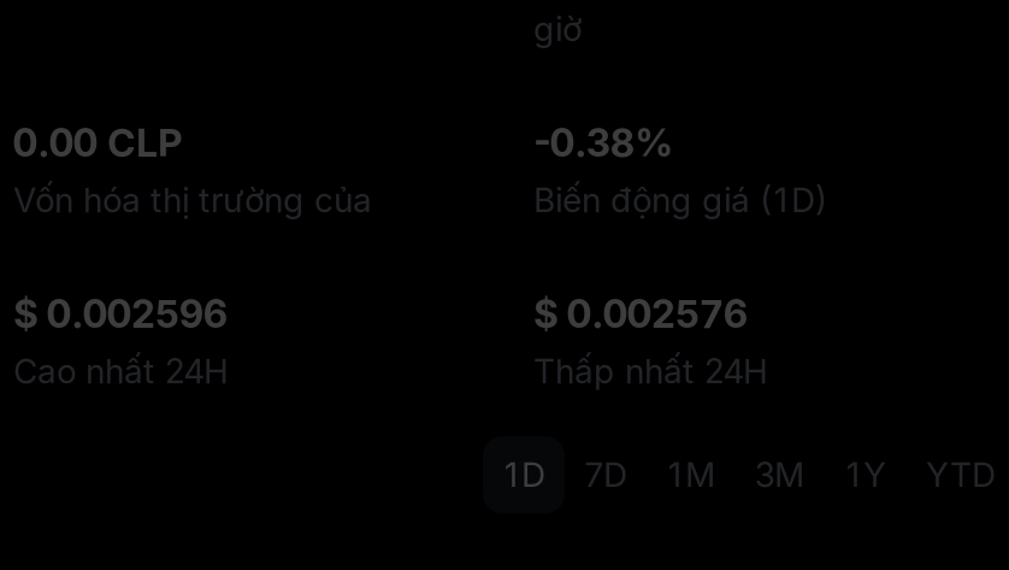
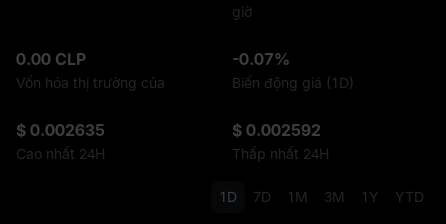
[533,118,673,166] -0.38% -> [232,49,290,69] -0.07%
[13,289,228,337] $ 0.002596 -> [16,120,105,140] $ 0.002635
[533,289,748,337] $ 0.002576 -> [232,120,321,140] $ 0.002592

